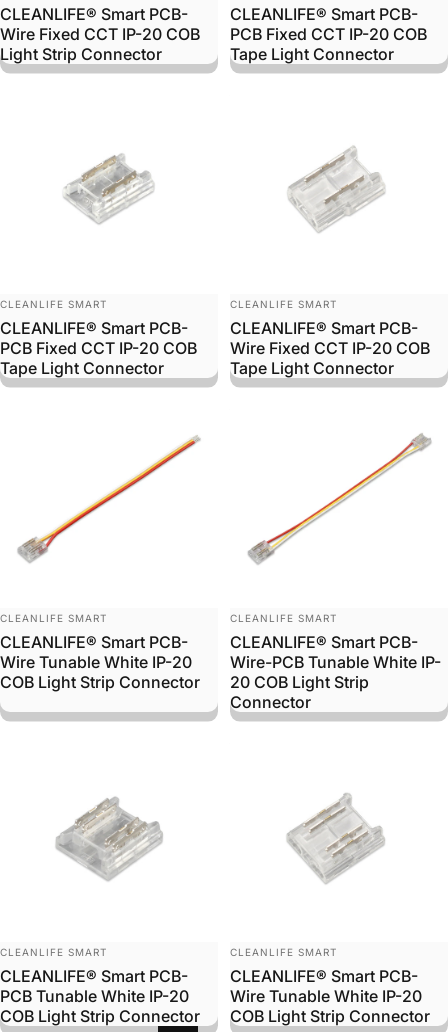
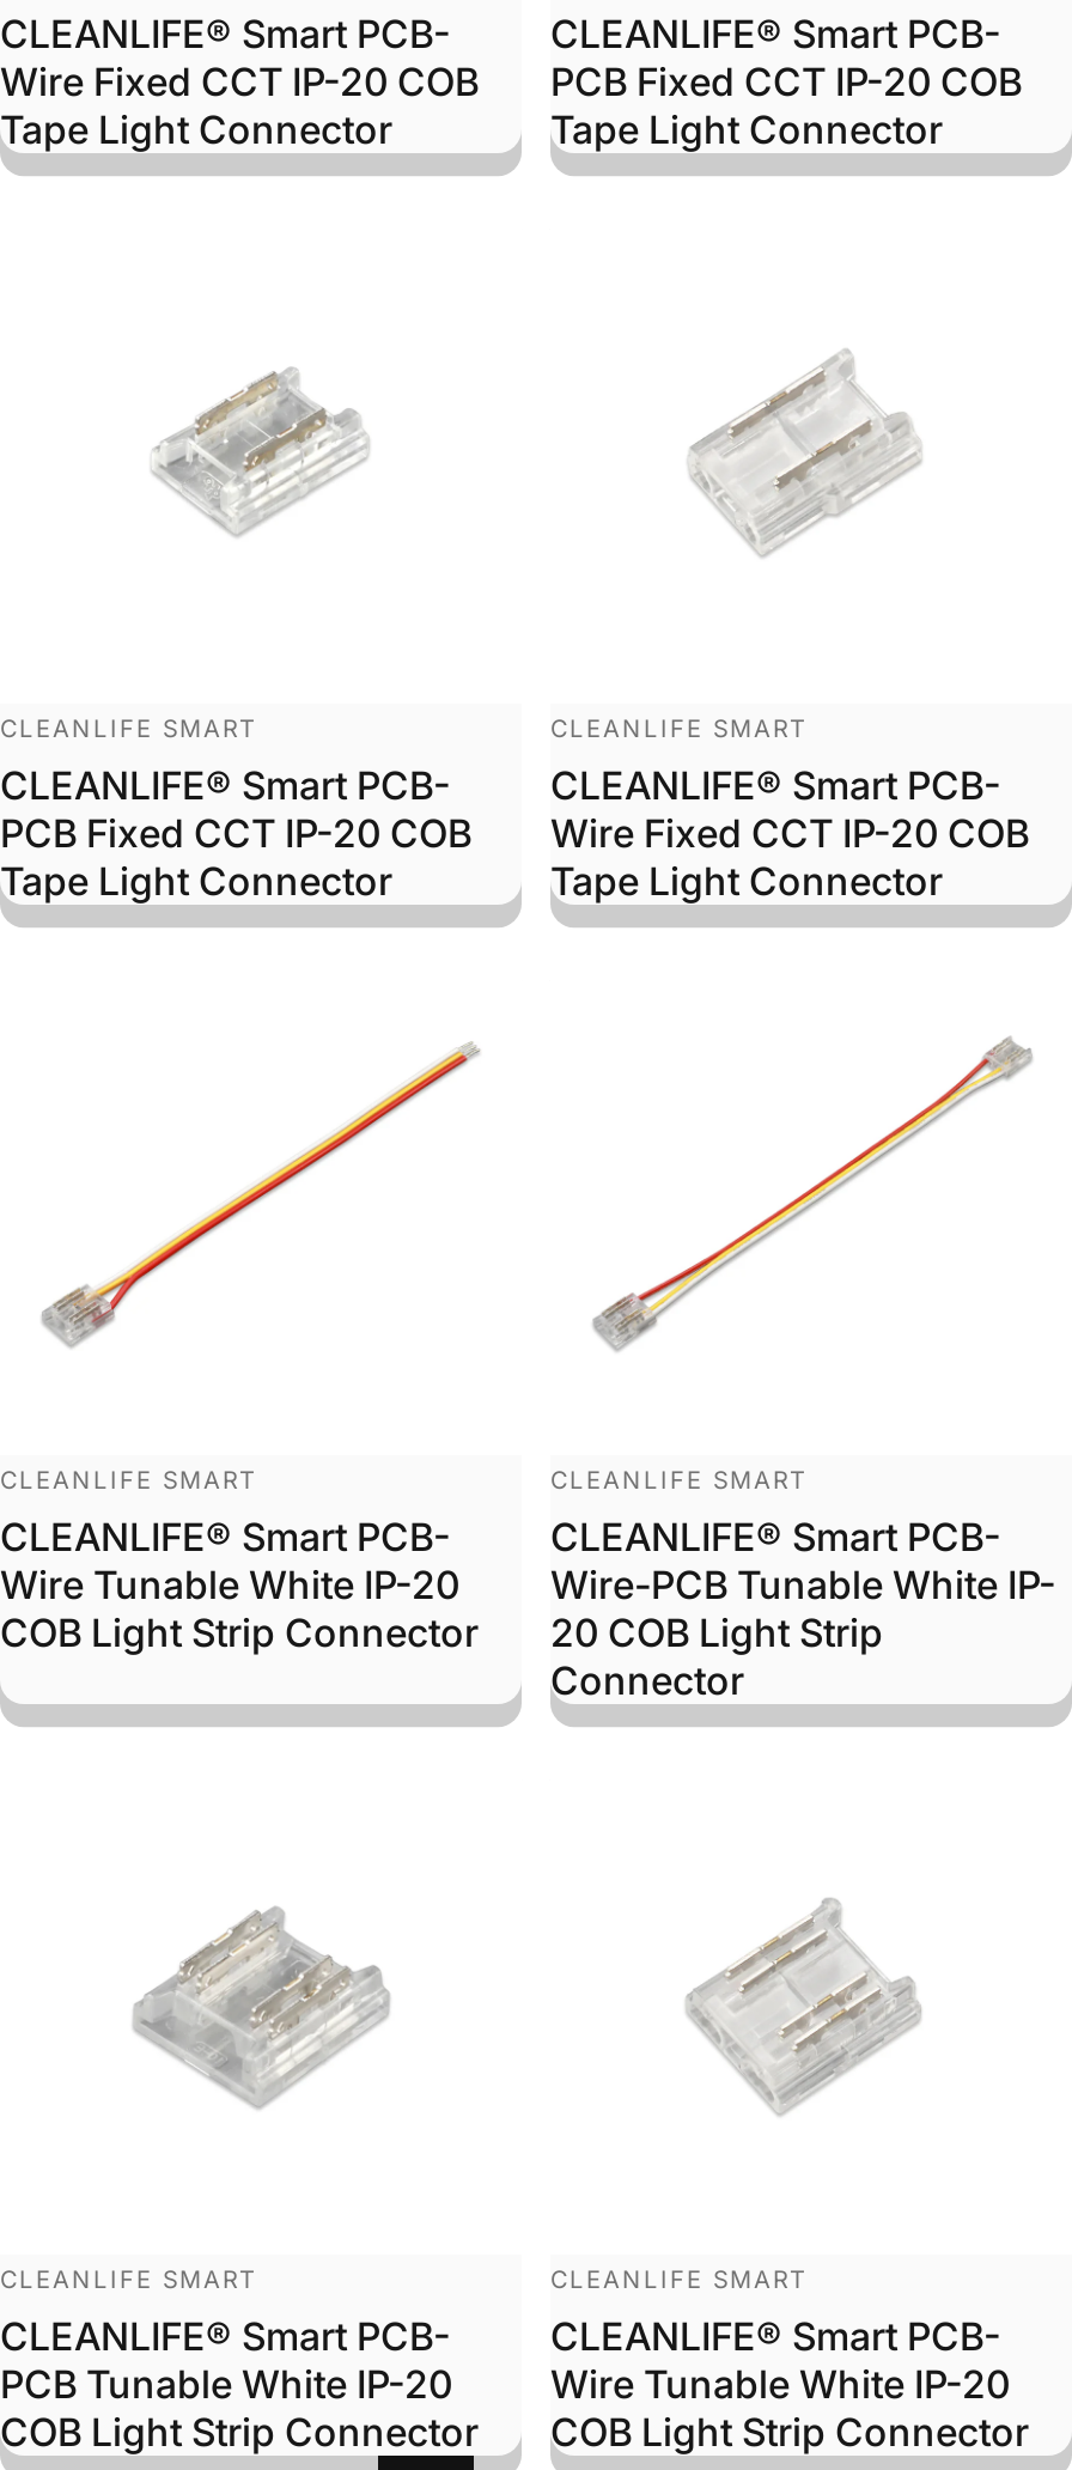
[0,44,162,64] Light Strip Connector -> [0,106,392,154] Tape Light Connector

